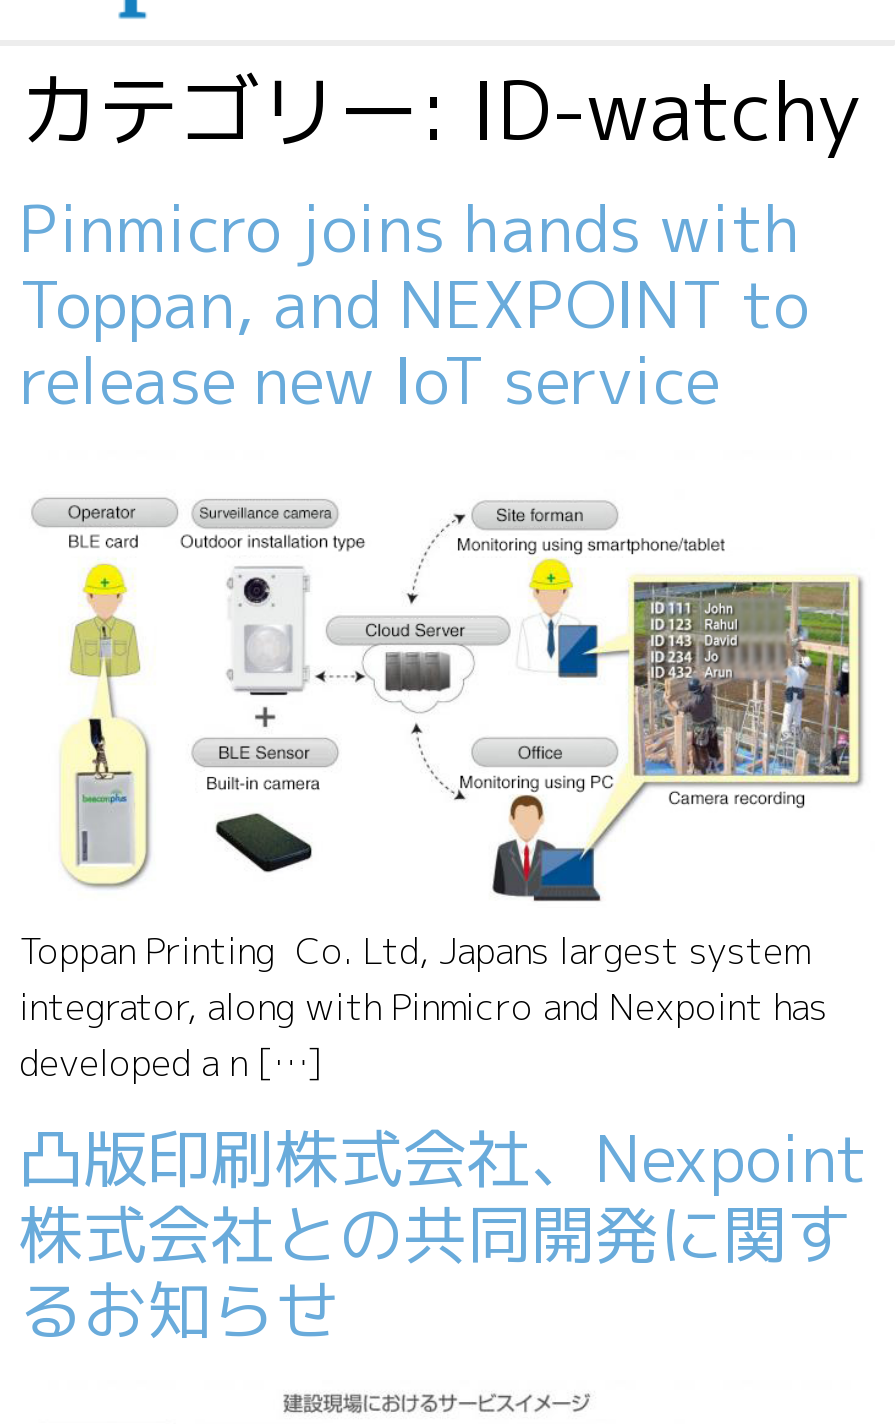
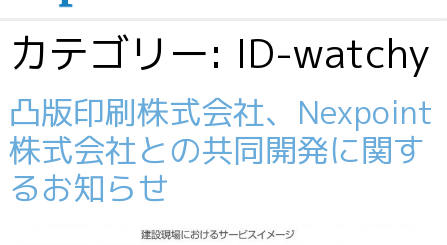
[19,184,809,424] Pinmicro joins hands with | Toppan, and NEXPOINT to | release new IoT service -> none
[19,498,865,1087] [image] | Toppan Printing Co. Ltd, Japans largest system | integrator, along with Pinmicro and Nexpoint has | developed a n […] -> none

